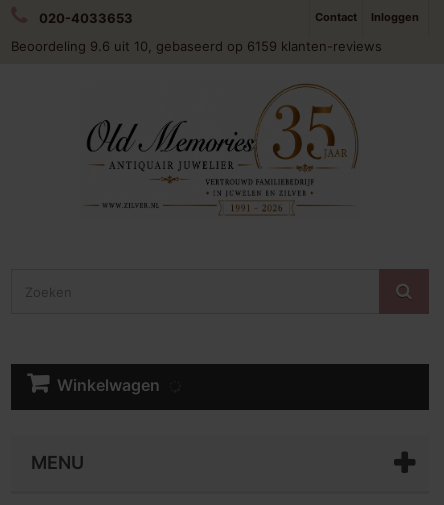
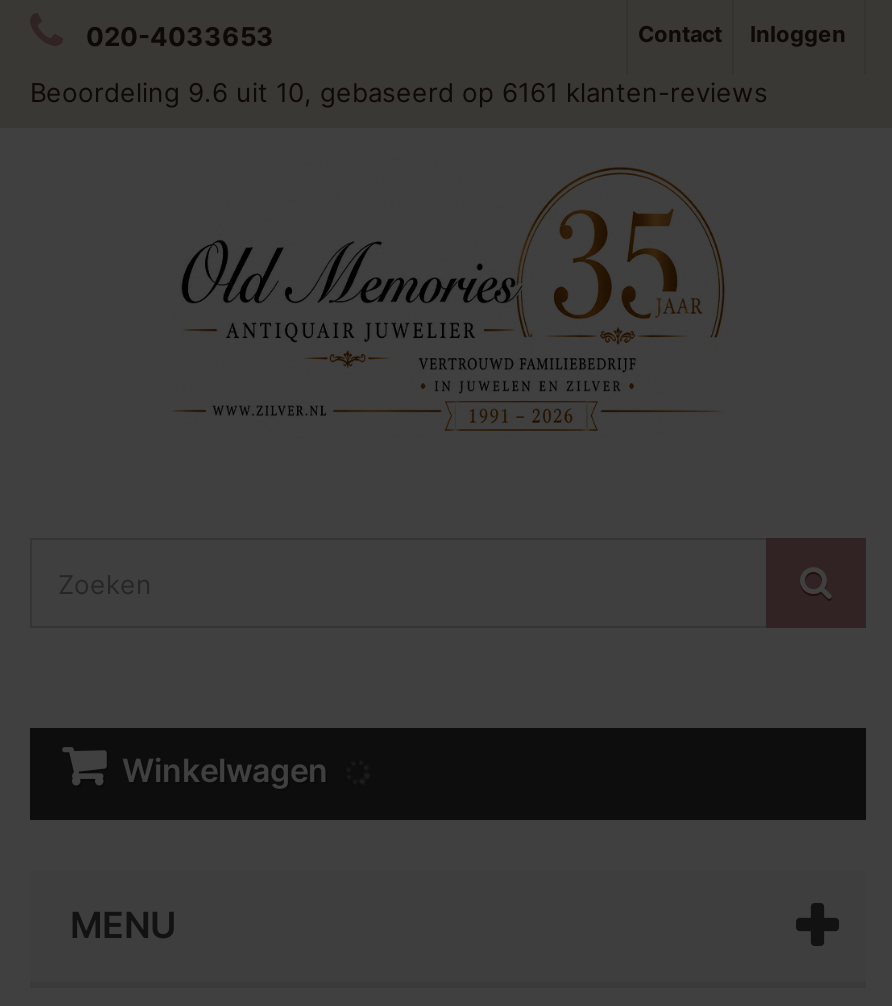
[11,38,382,54] Beoordeling 9.6 uit 10, gebaseerd op 6159 klanten-reviews -> [30,76,768,108] Beoordeling 9.6 uit 10, gebaseerd op 6161 klanten-reviews

